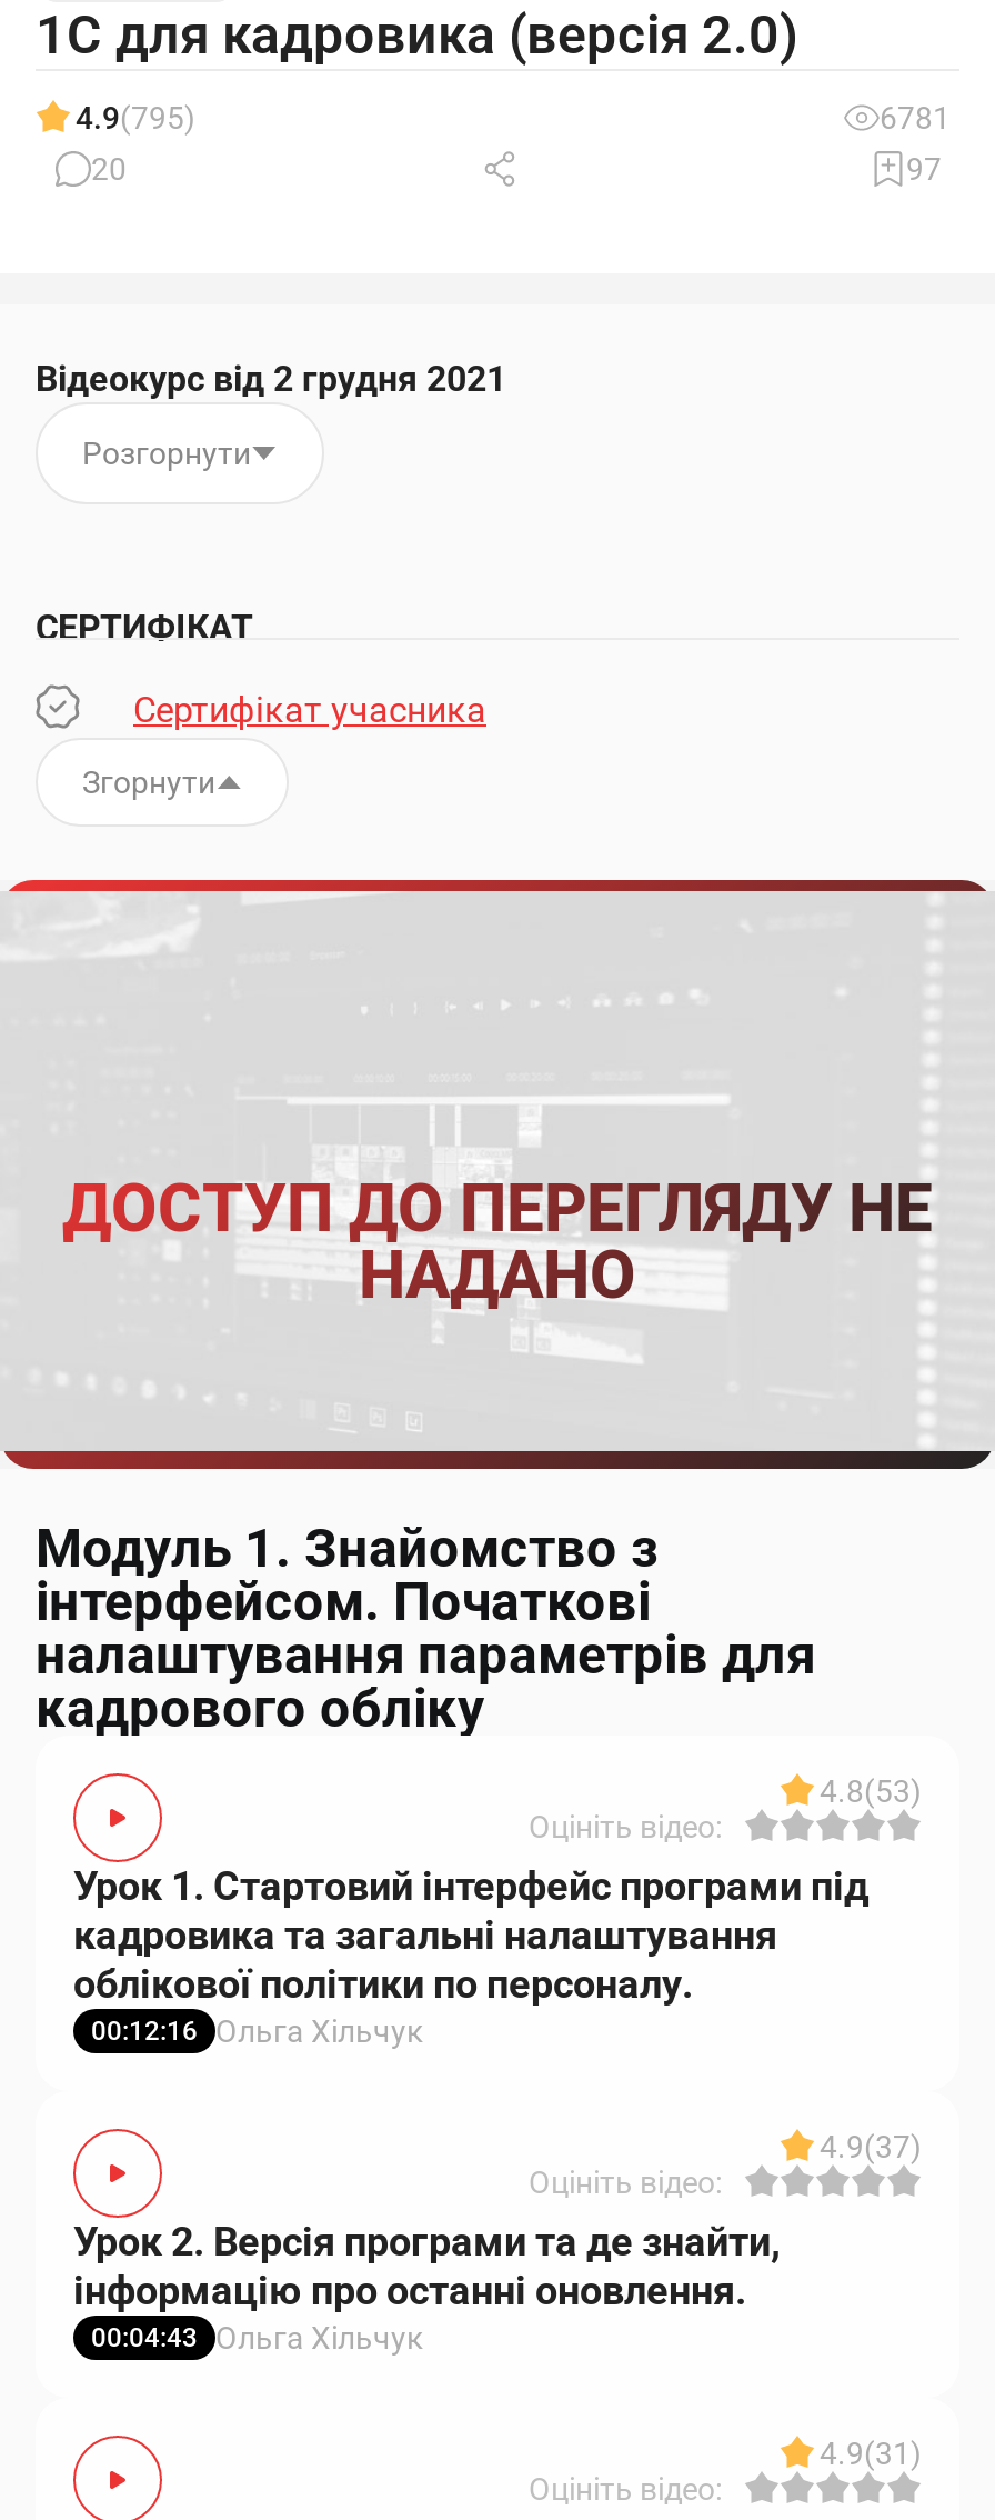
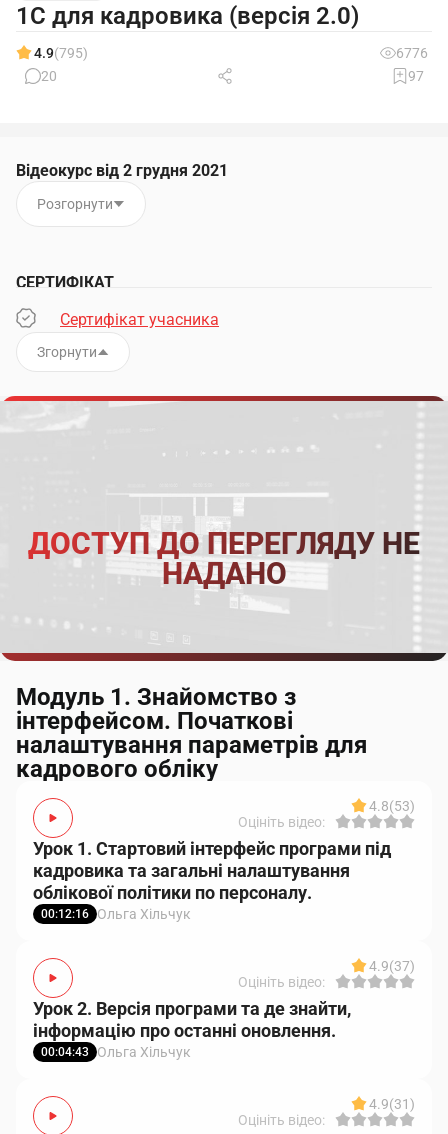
[880,99,951,134] 6781 -> [396,44,428,60] 6776

